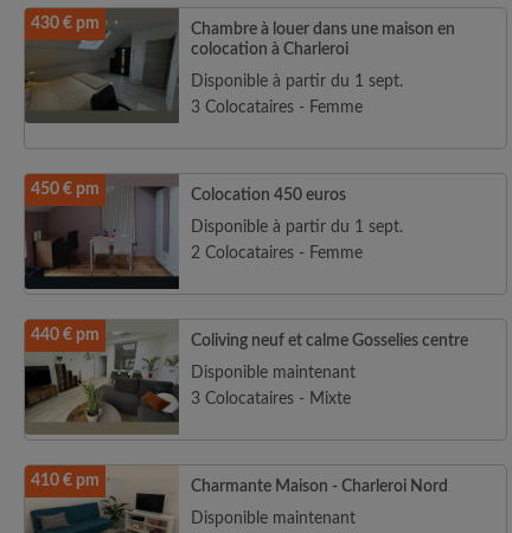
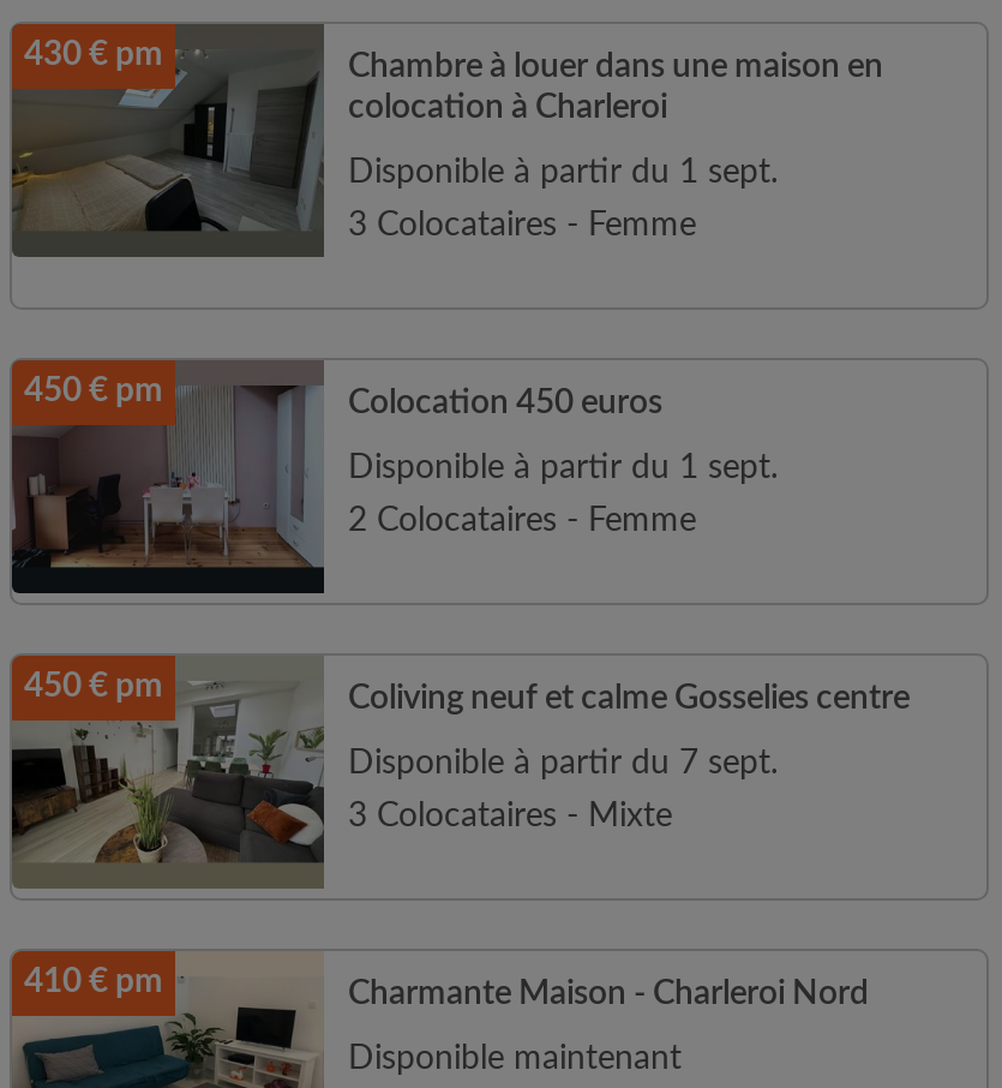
[31,327,100,343] 440 € pm -> [24,670,163,704] 450 € pm
[191,365,356,381] Disponible maintenant -> [348,747,778,781] Disponible à partir du 7 sept.

